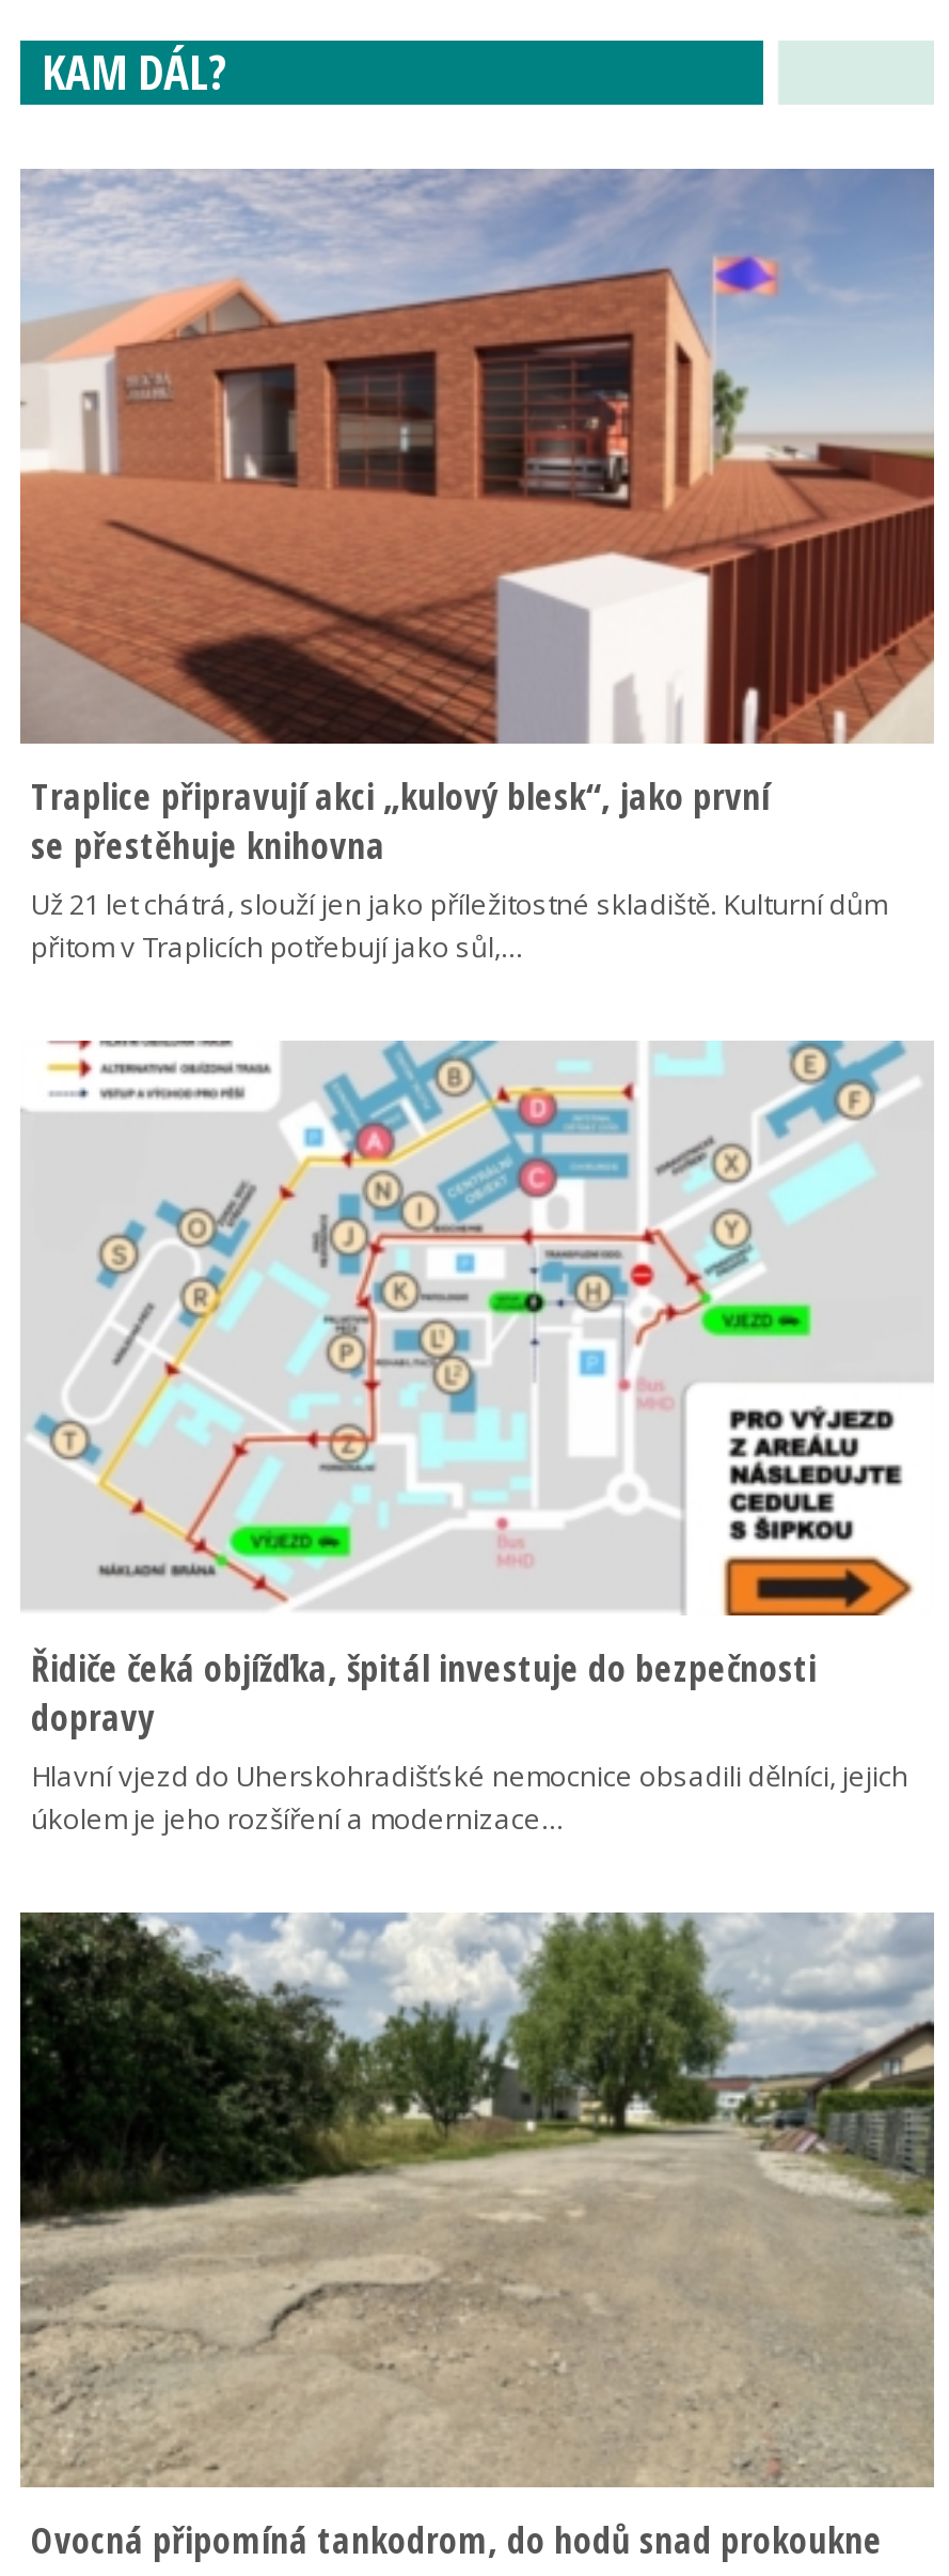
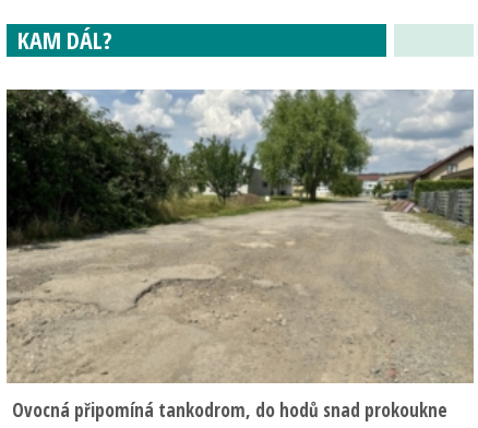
[20,169,934,966] [image] | Traplice připravují akci „kulový blesk“, jako první | se přestěhuje knihovna | Už 21 let chátrá, slouží jen jako příležitostné skladiště. Kulturní dům | přitom v Traplicích potřebují jako sůl,… -> none
[20,1039,932,1838] [image] | Řidiče čeká objížďka, špitál investuje do bezpečnosti | dopravy | Hlavní vjezd do Uherskohradišťské nemocnice obsadili dělníci, jejich | úkolem je jeho rozšíření a modernizace… -> none

